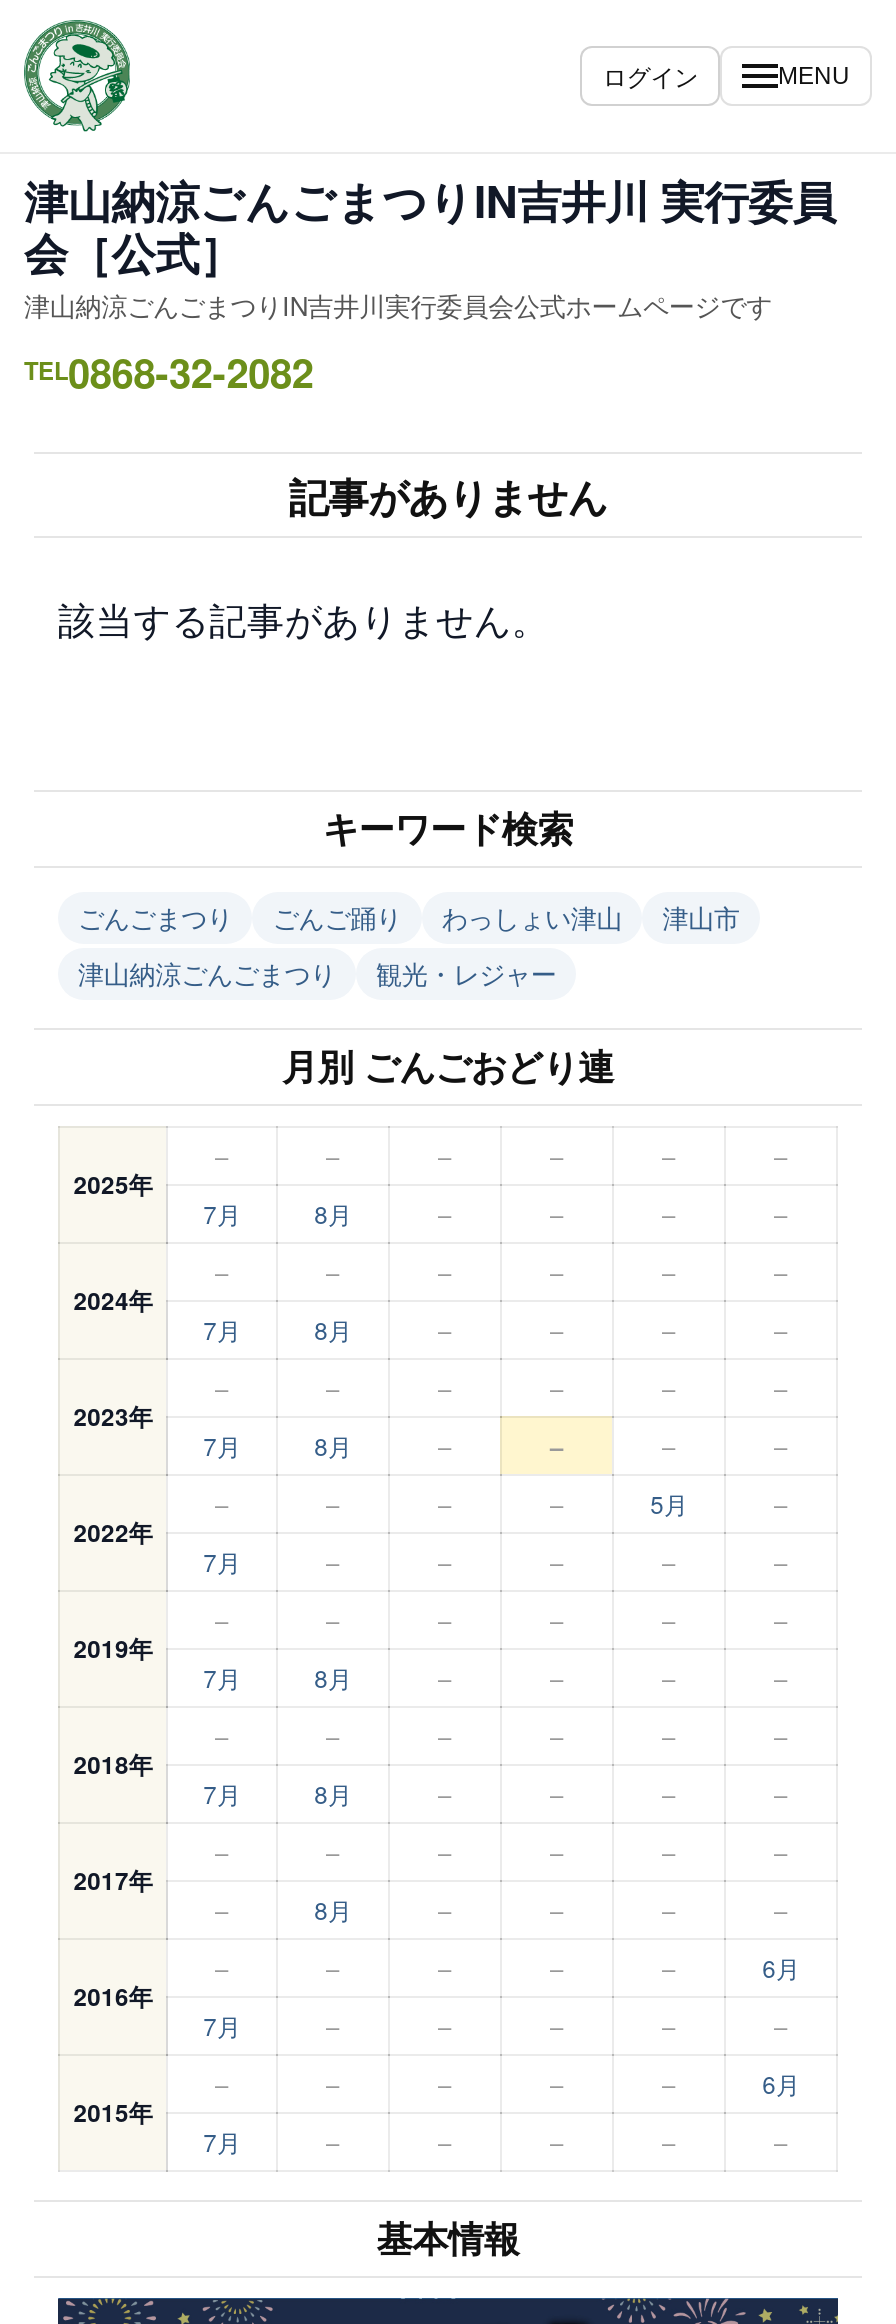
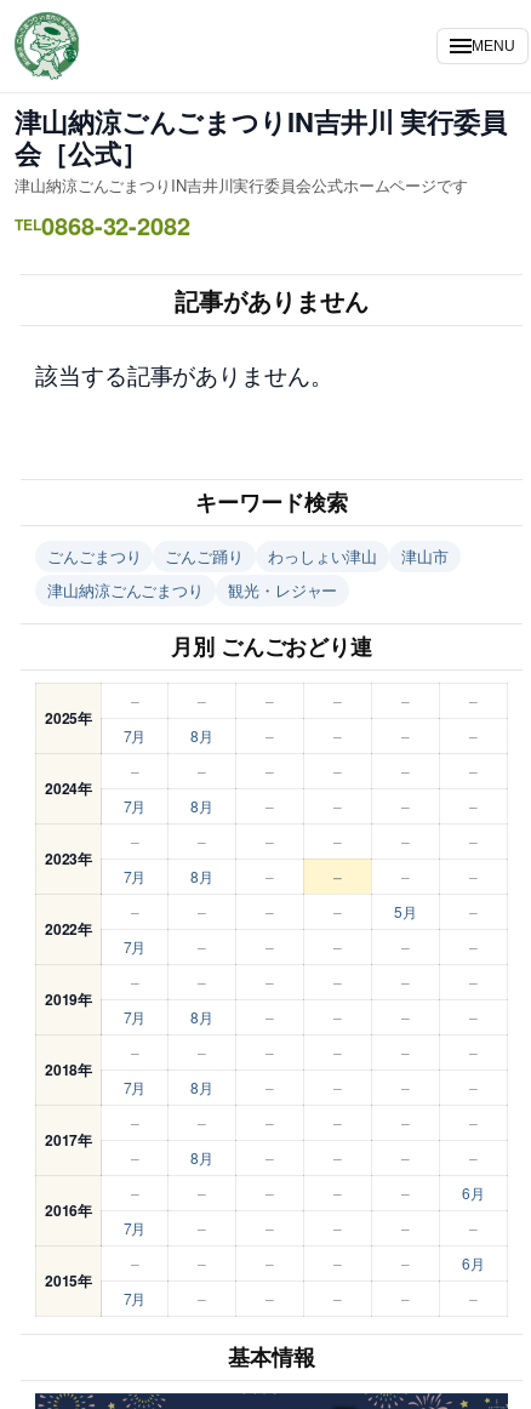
[603,58,698,92] ログイン -> none

